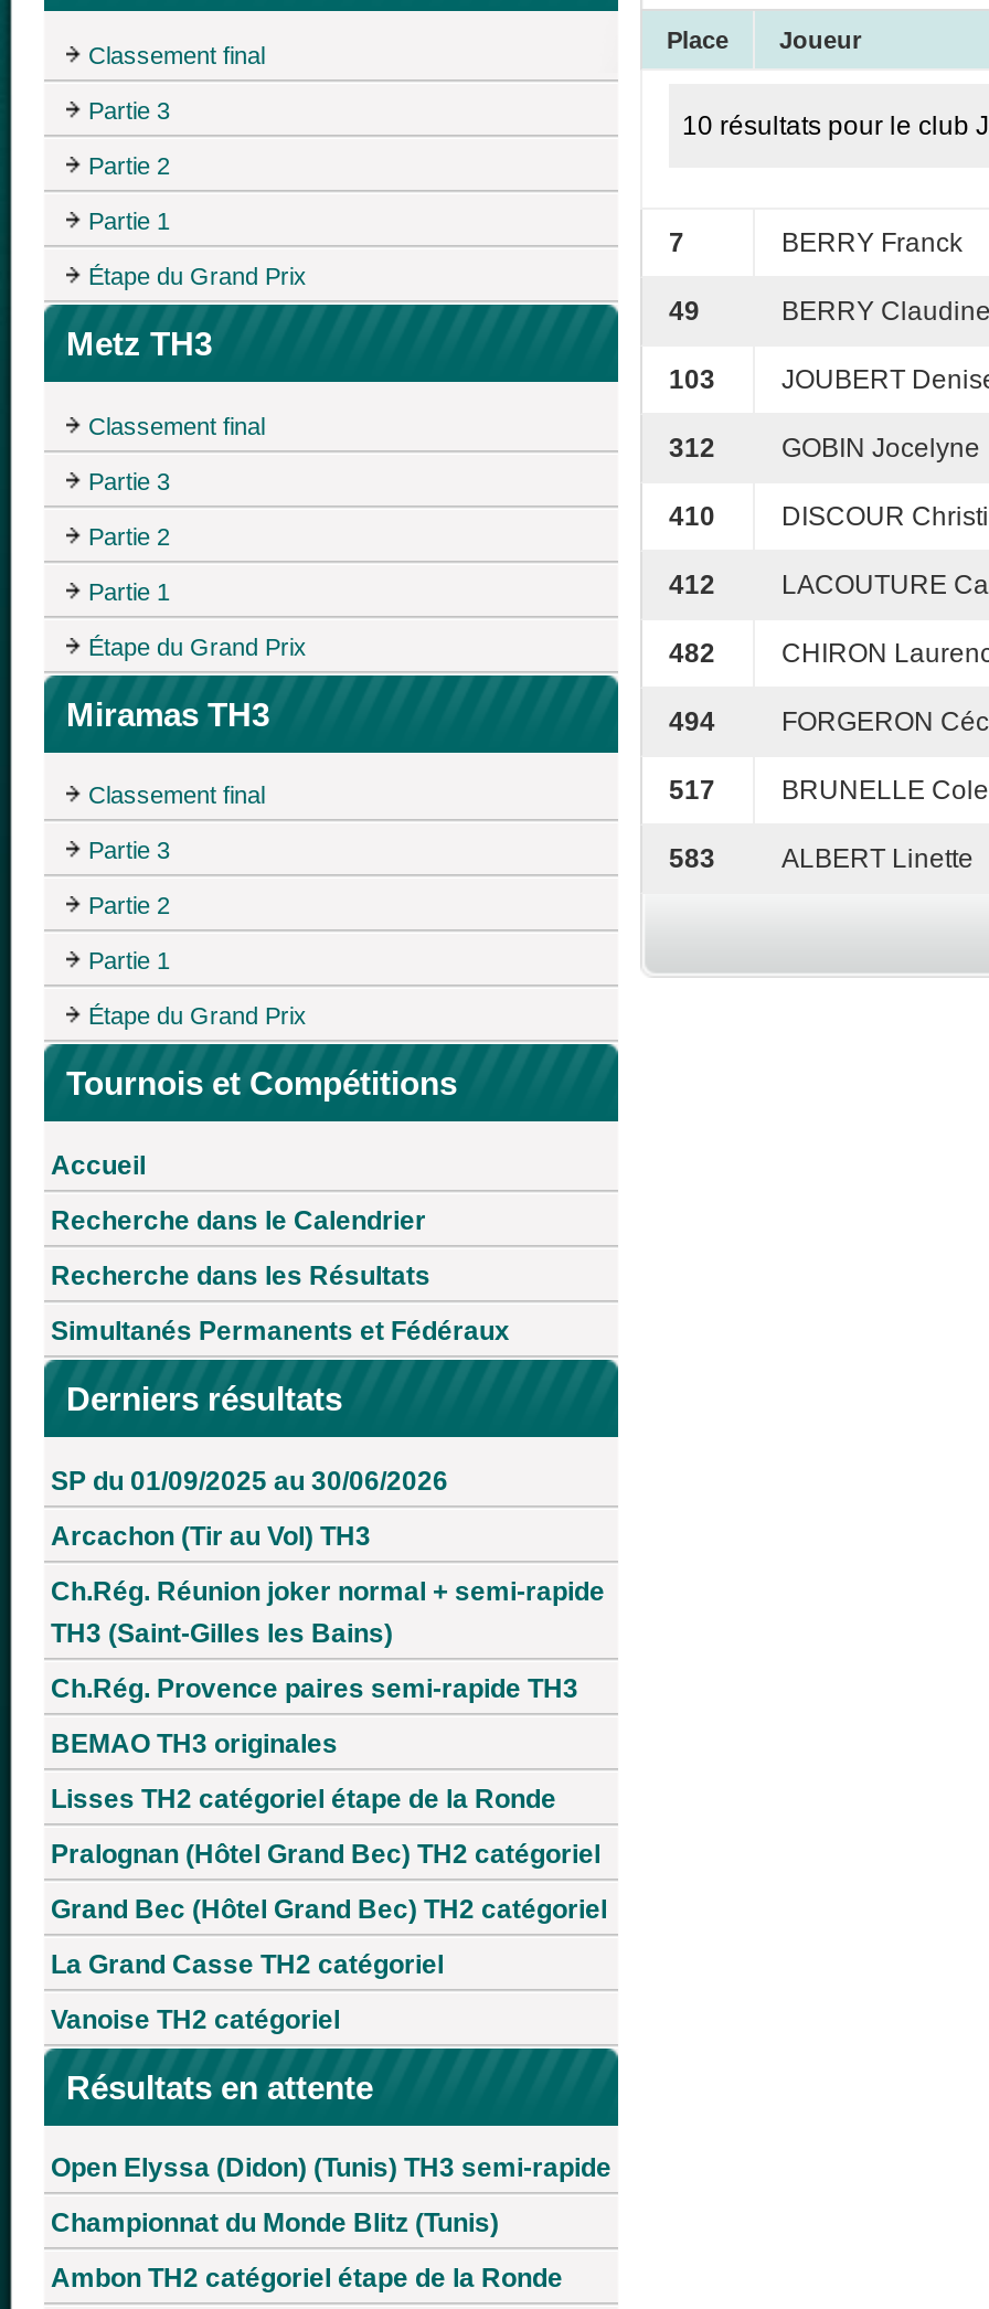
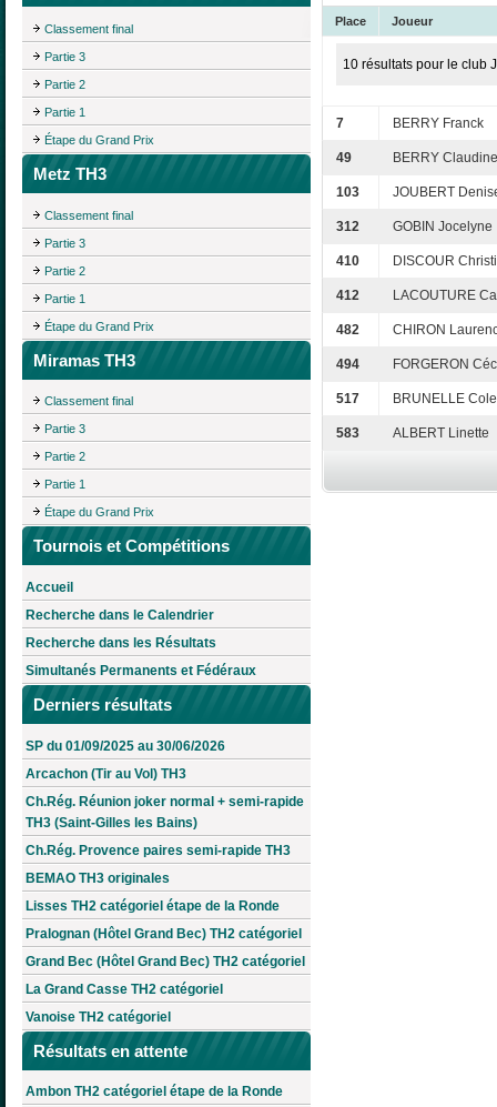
[51,2153,612,2239] Open Elyssa (Didon) (Tunis) TH3 semi-rapide | Championnat du Monde Blitz (Tunis) -> none

